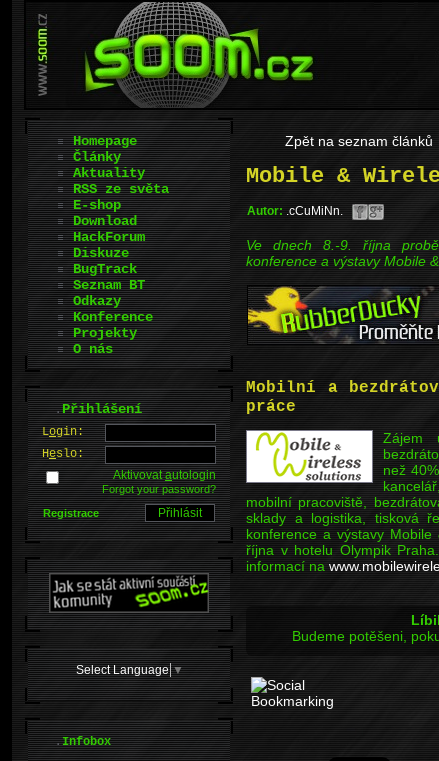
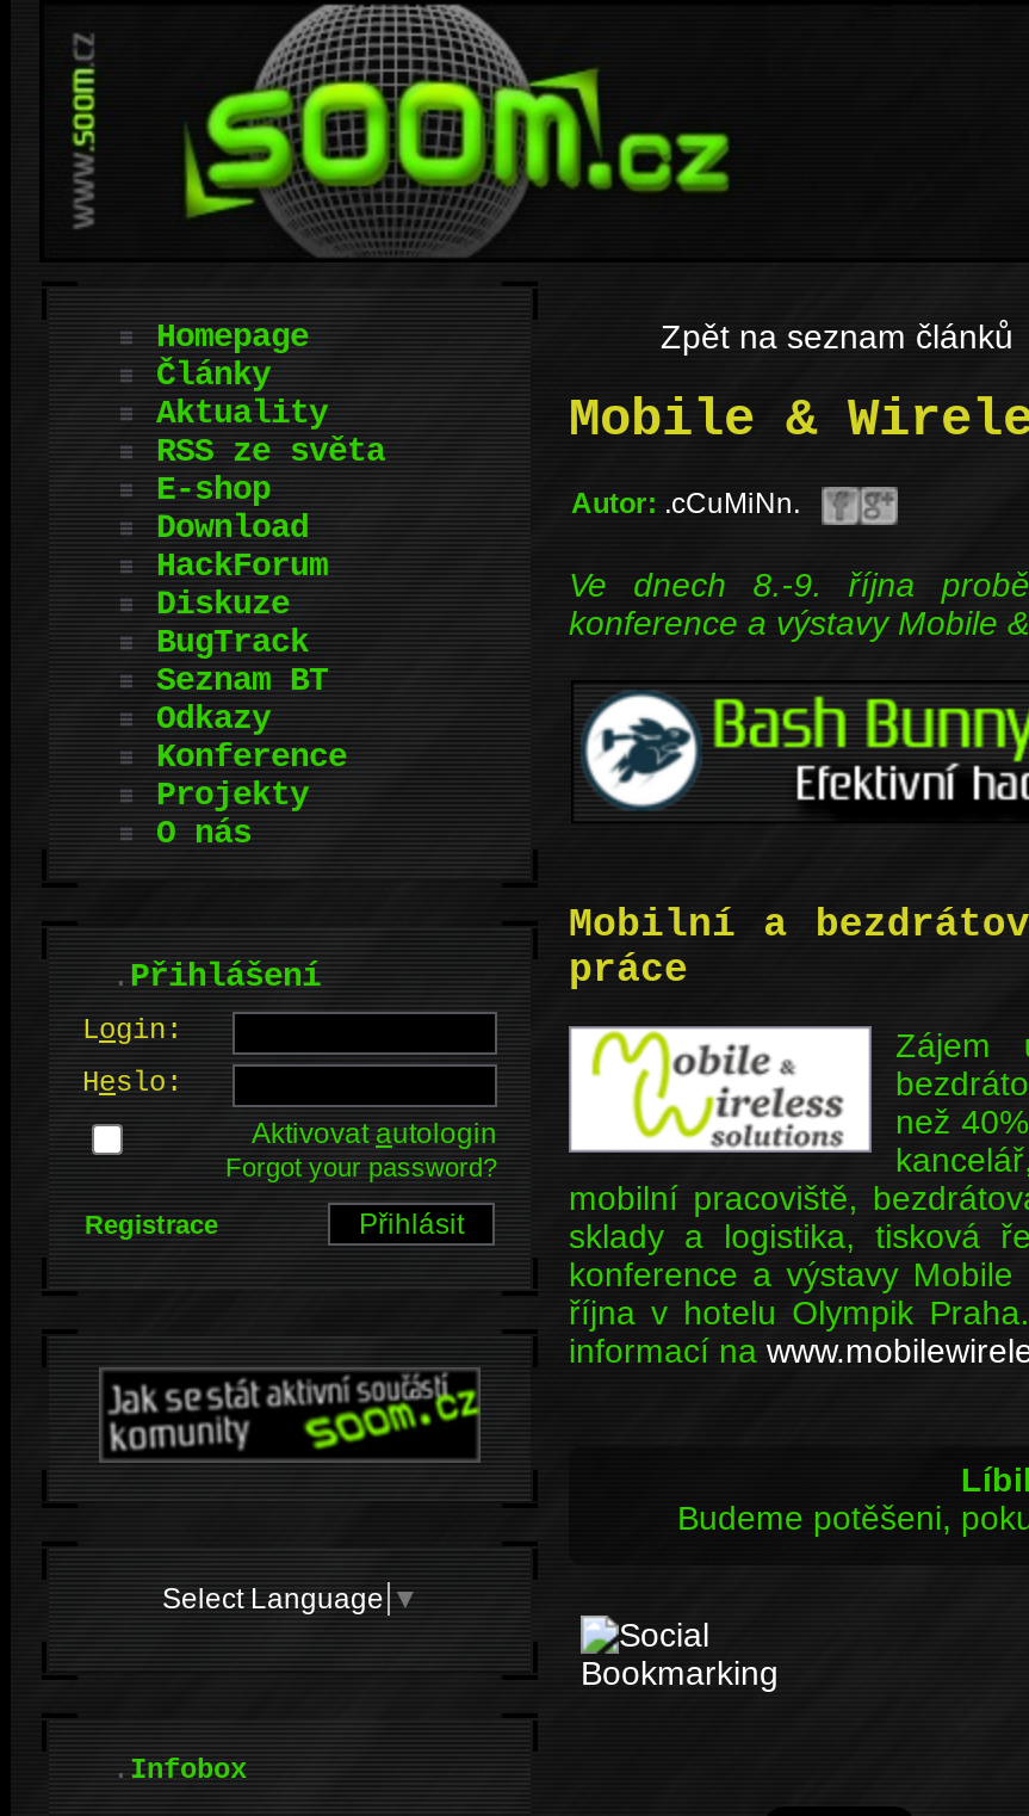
[247,286,436,344] [image] -> [574,685,1022,819] [image]

